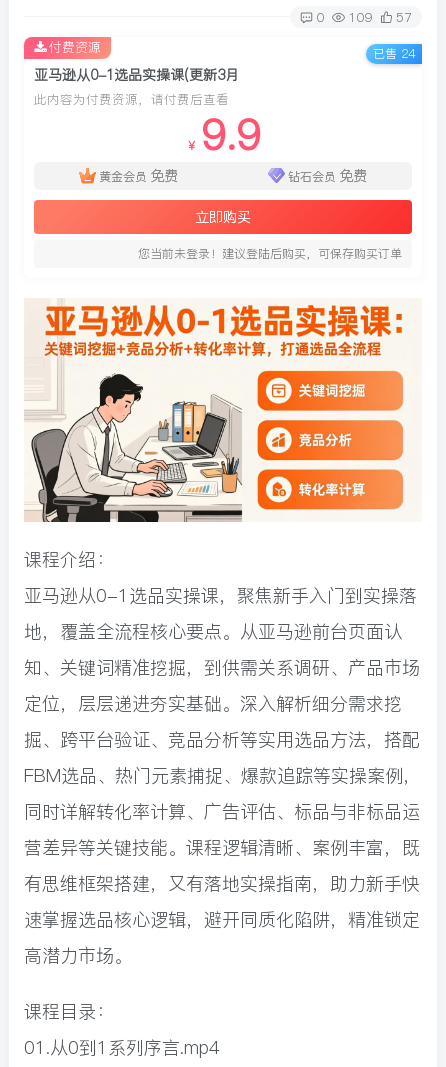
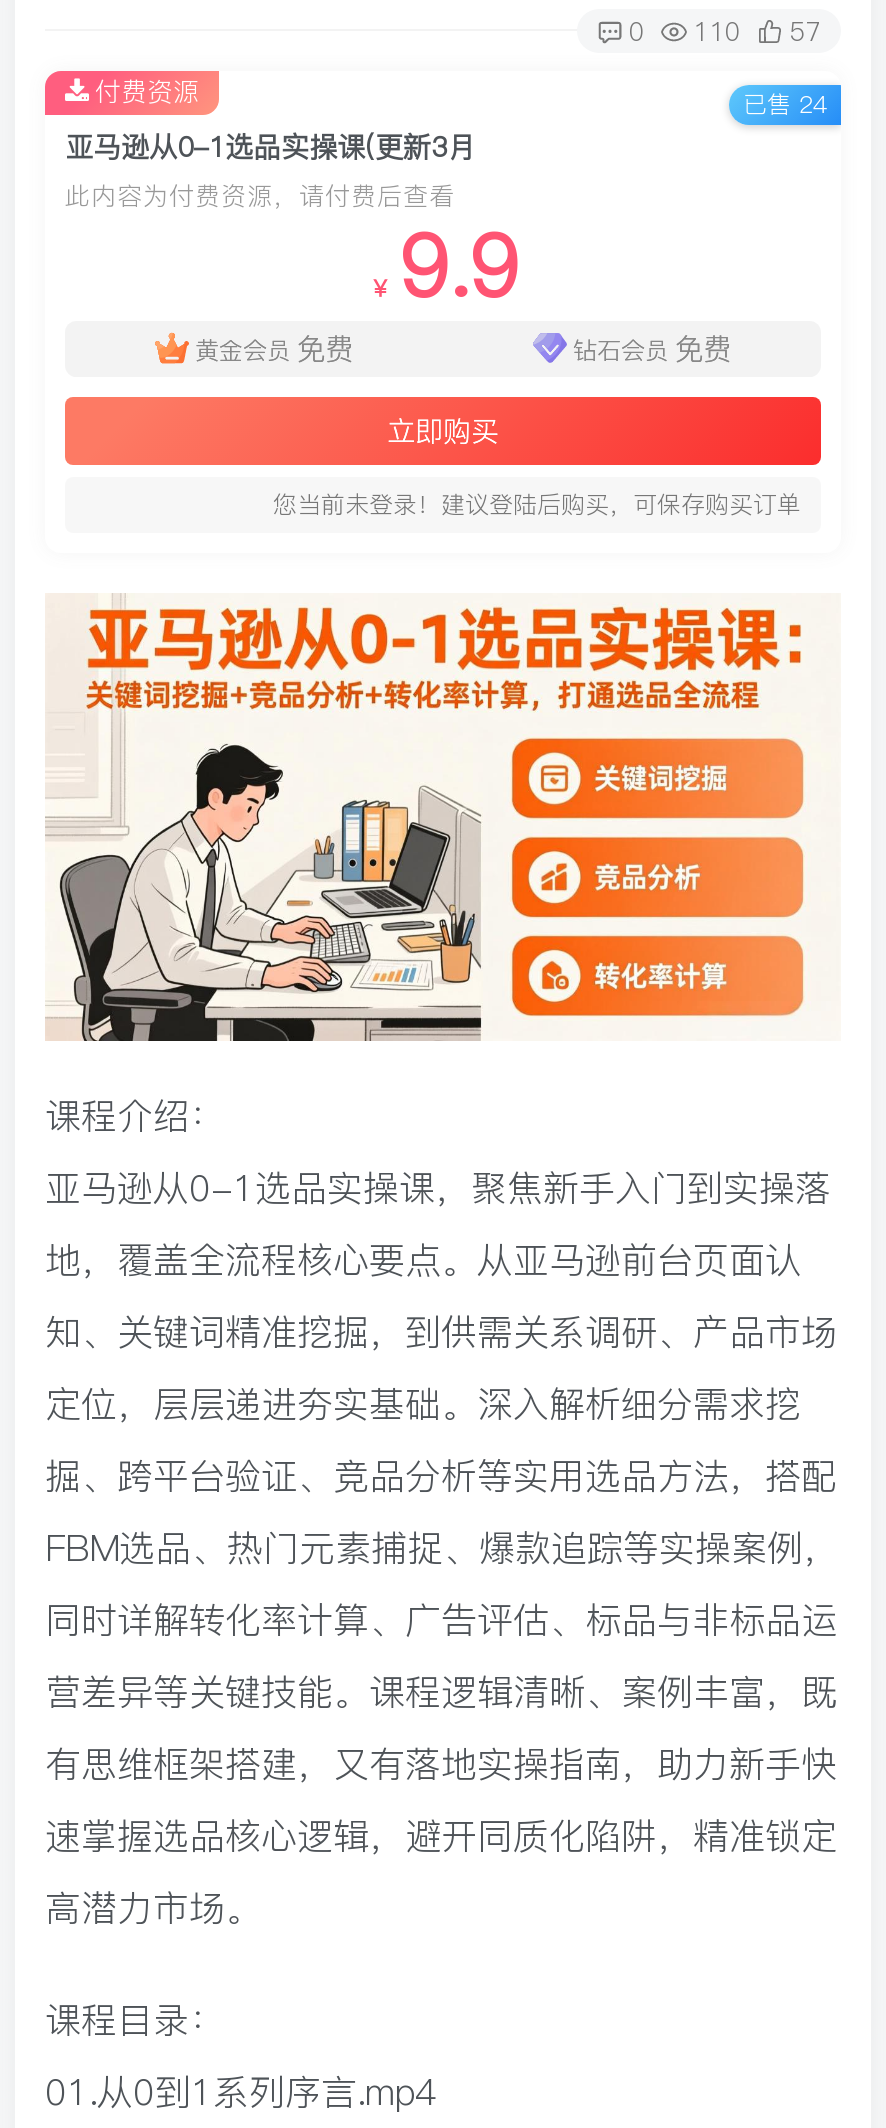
[316,8,412,26] 0 109 57 -> [629,13,821,49] 0 110 57

